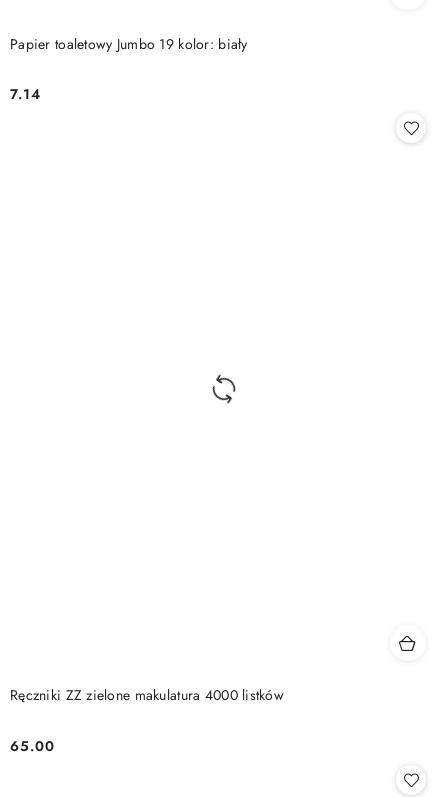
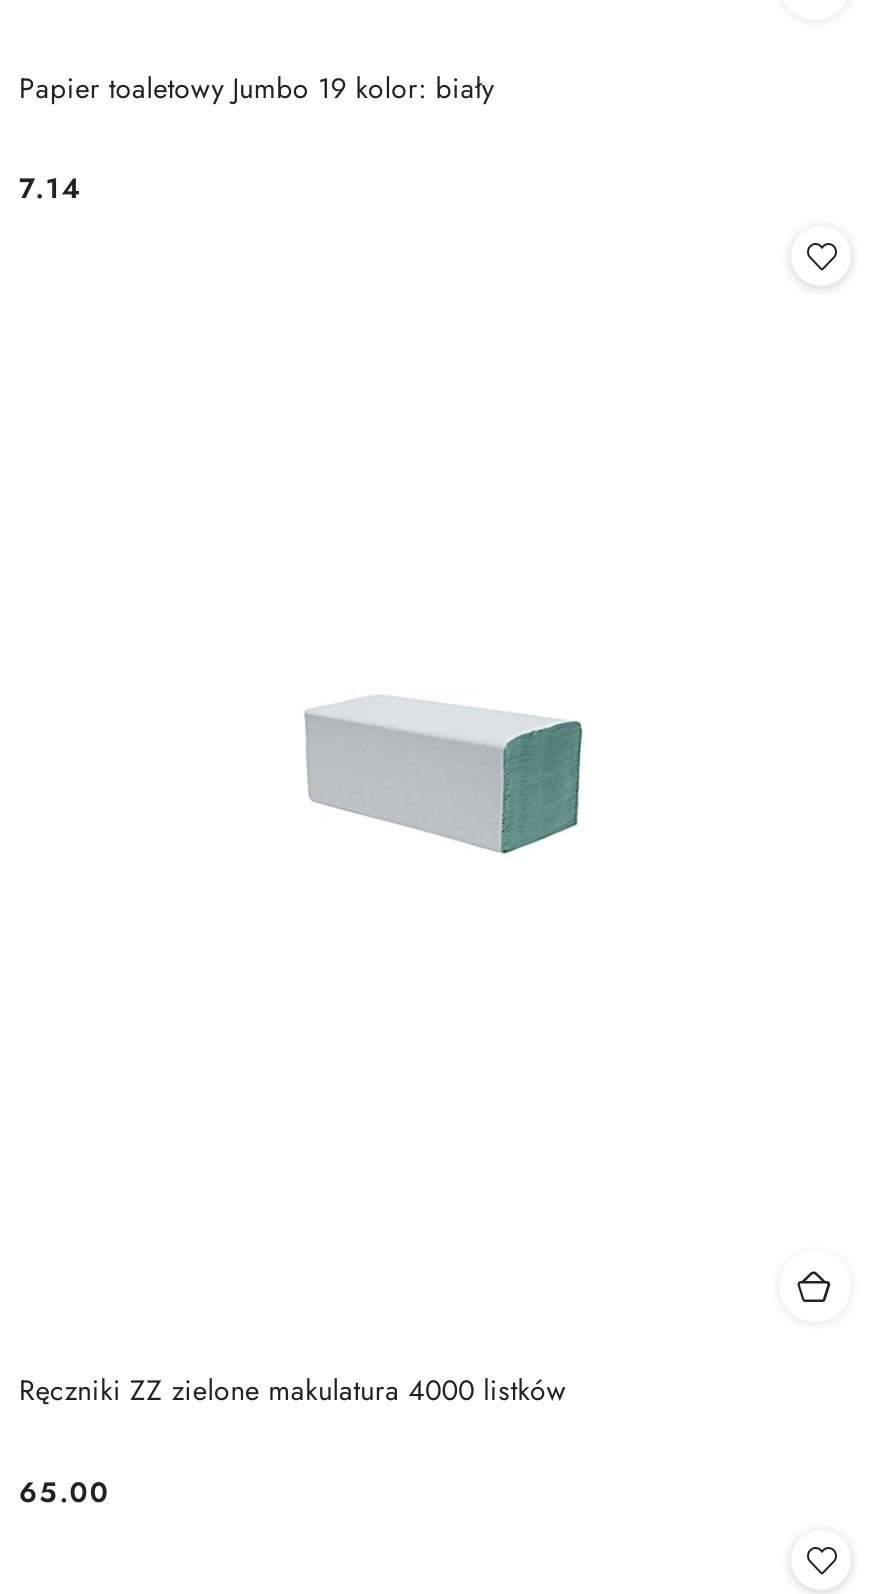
none -> [303,694,585,856] [image]

